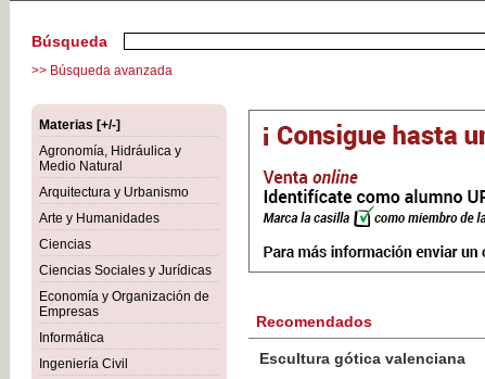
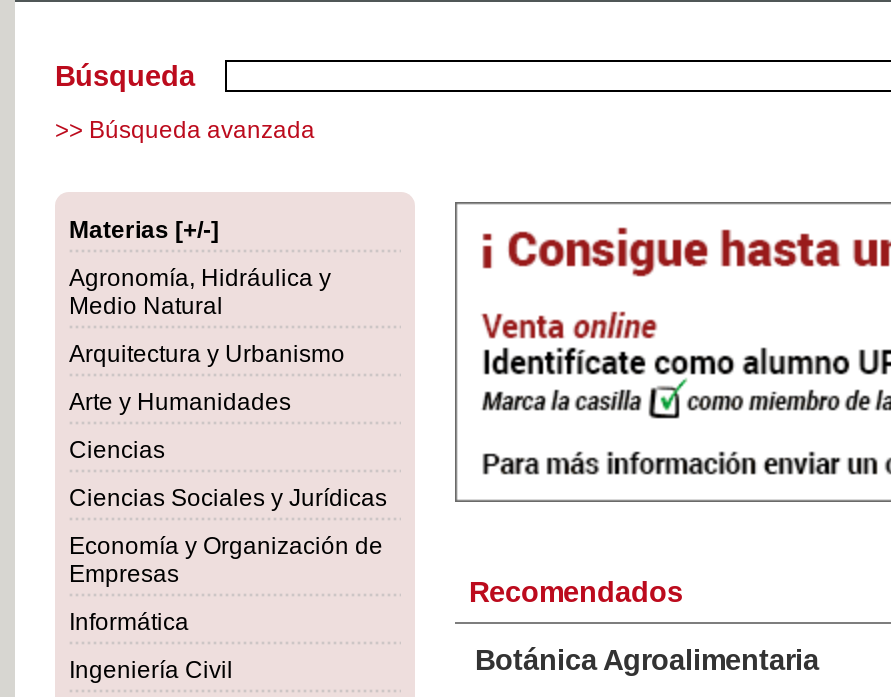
[259,350,465,367] Escultura gótica valenciana -> [475,644,819,676] Botánica Agroalimentaria

